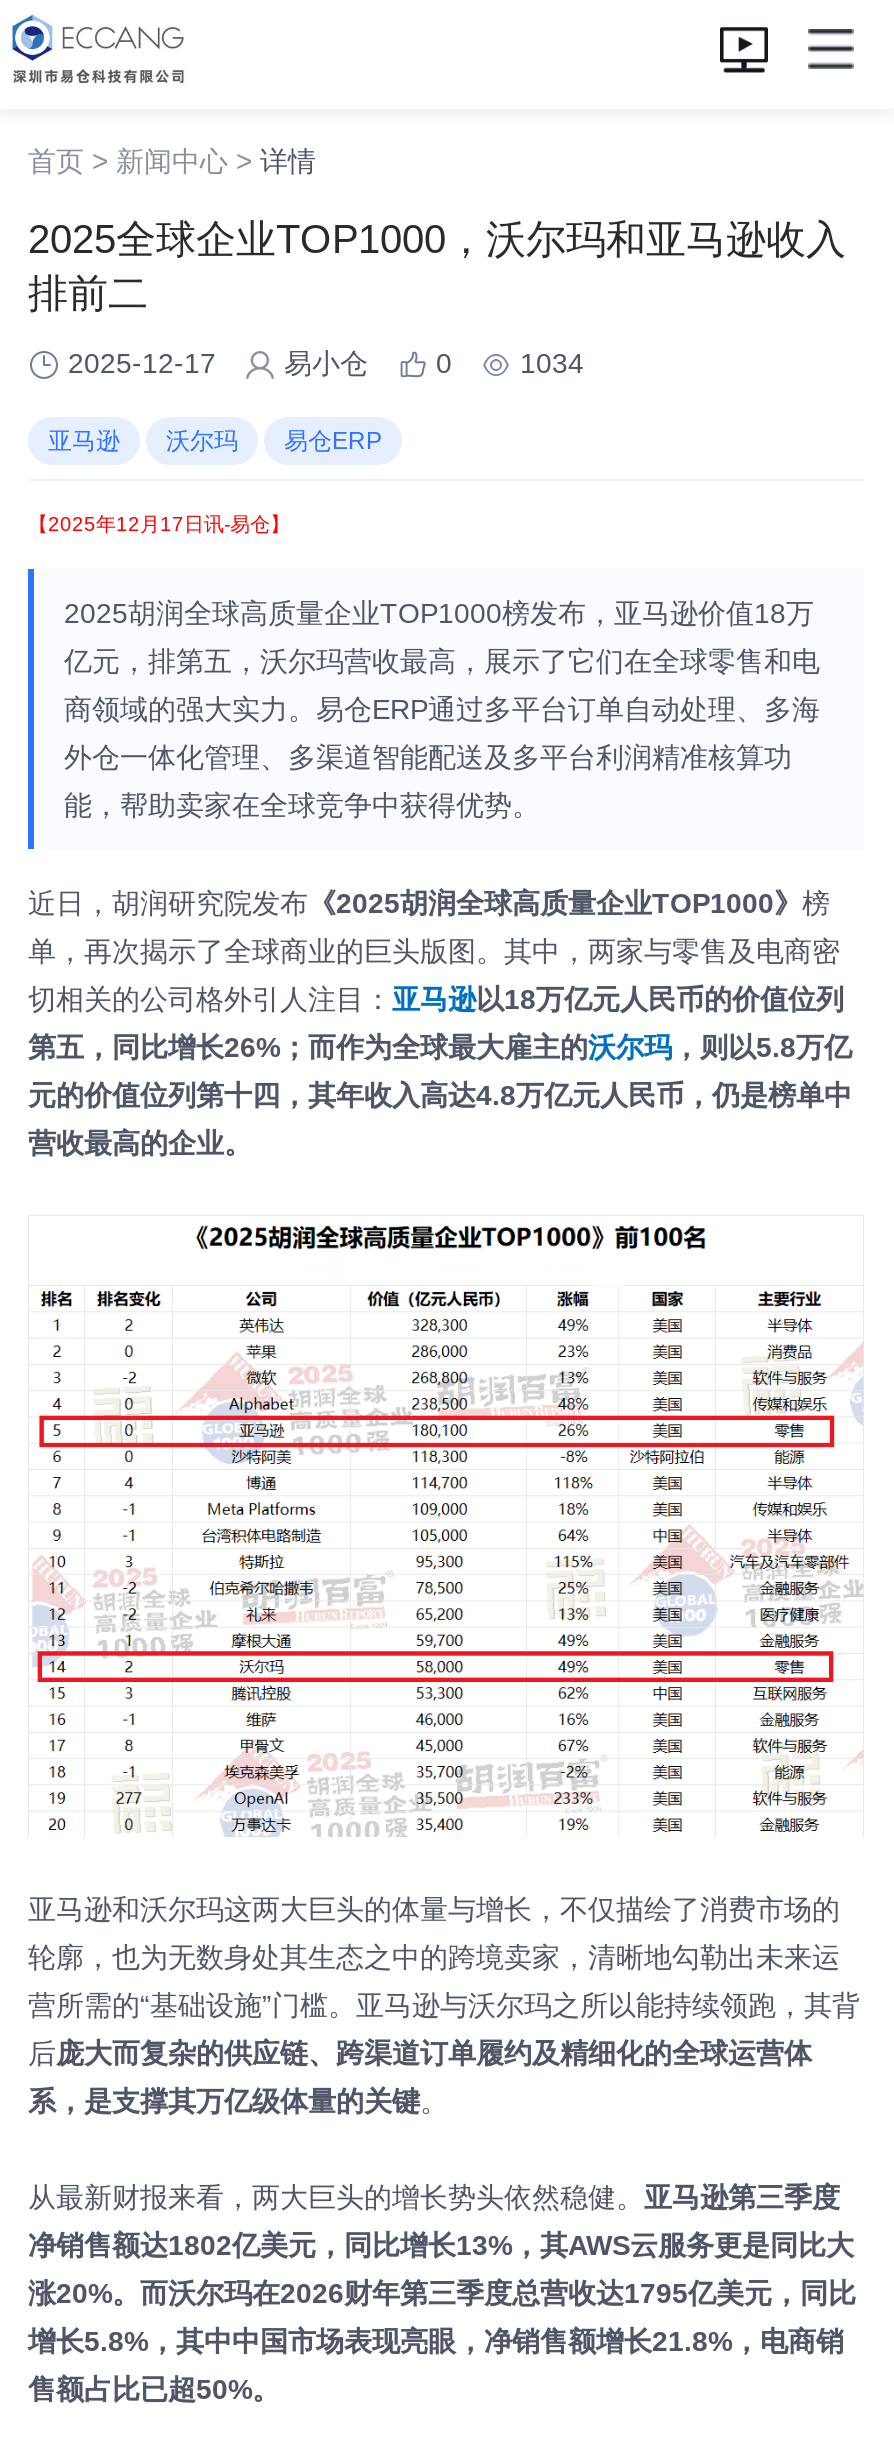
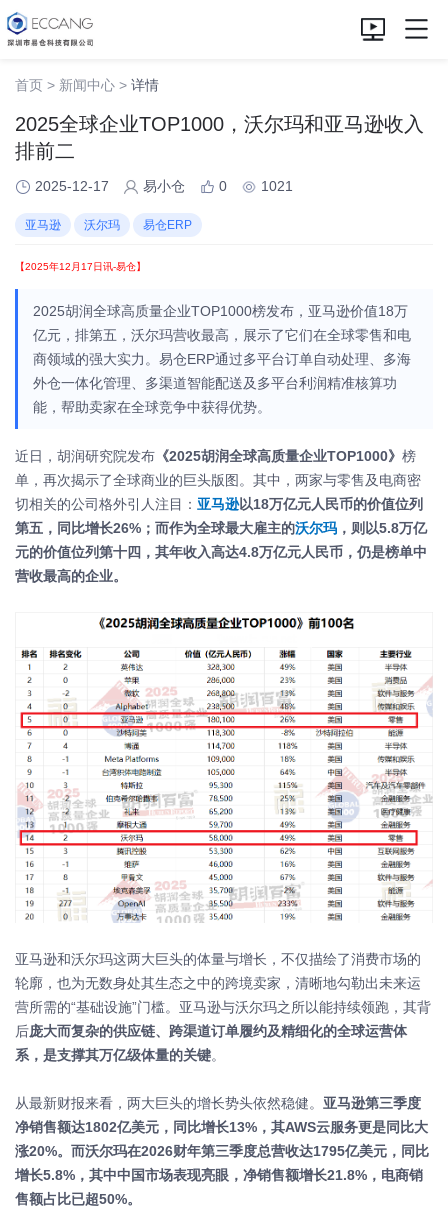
[60,347,584,379] 2025-12-17 易小仓 0 1034 -> [31,178,293,194] 2025-12-17 易小仓 0 1021

